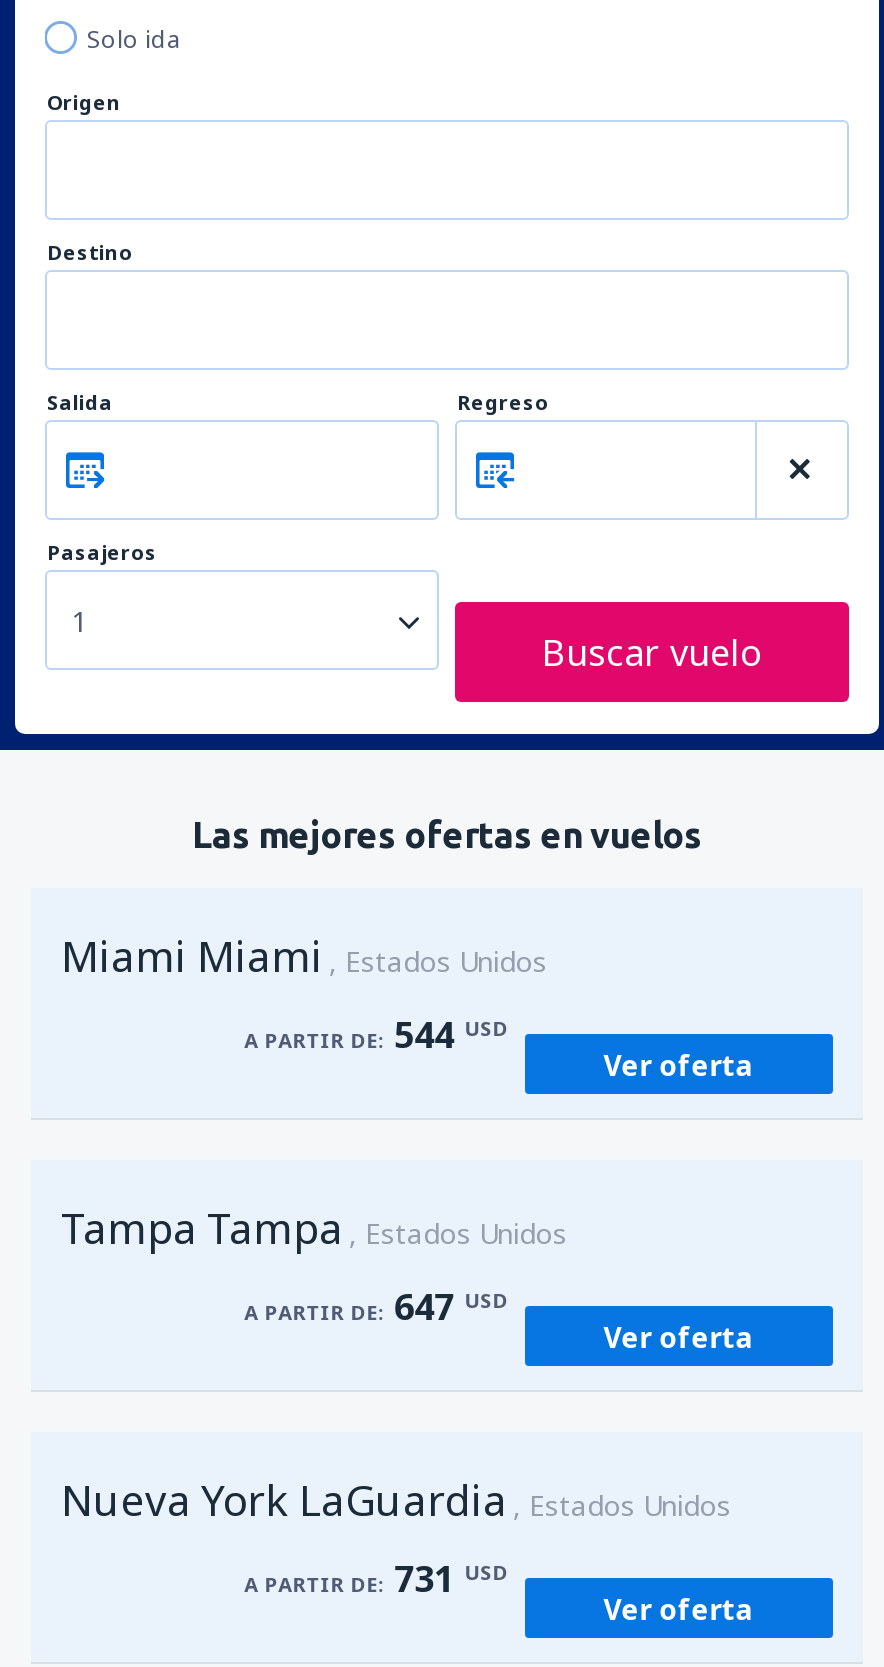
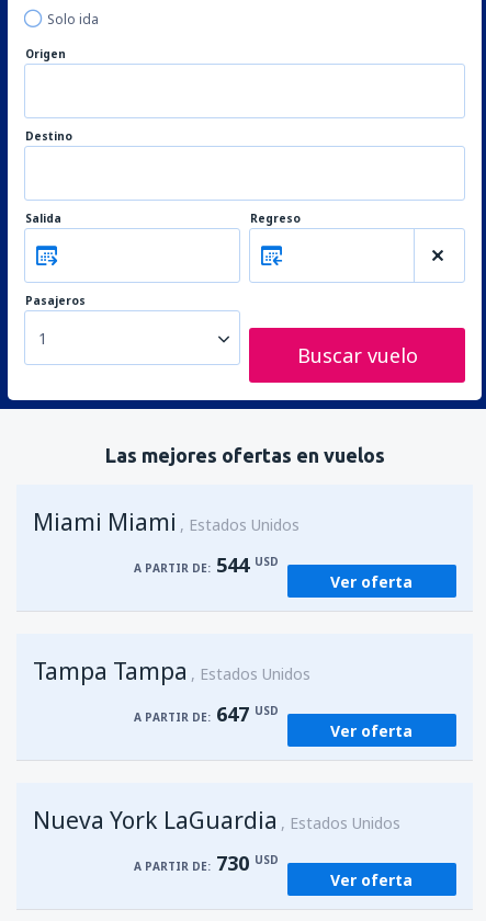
[244,1554,508,1602] A PARTIR DE: 731 USD -> [133,850,278,876] A PARTIR DE: 730 USD

